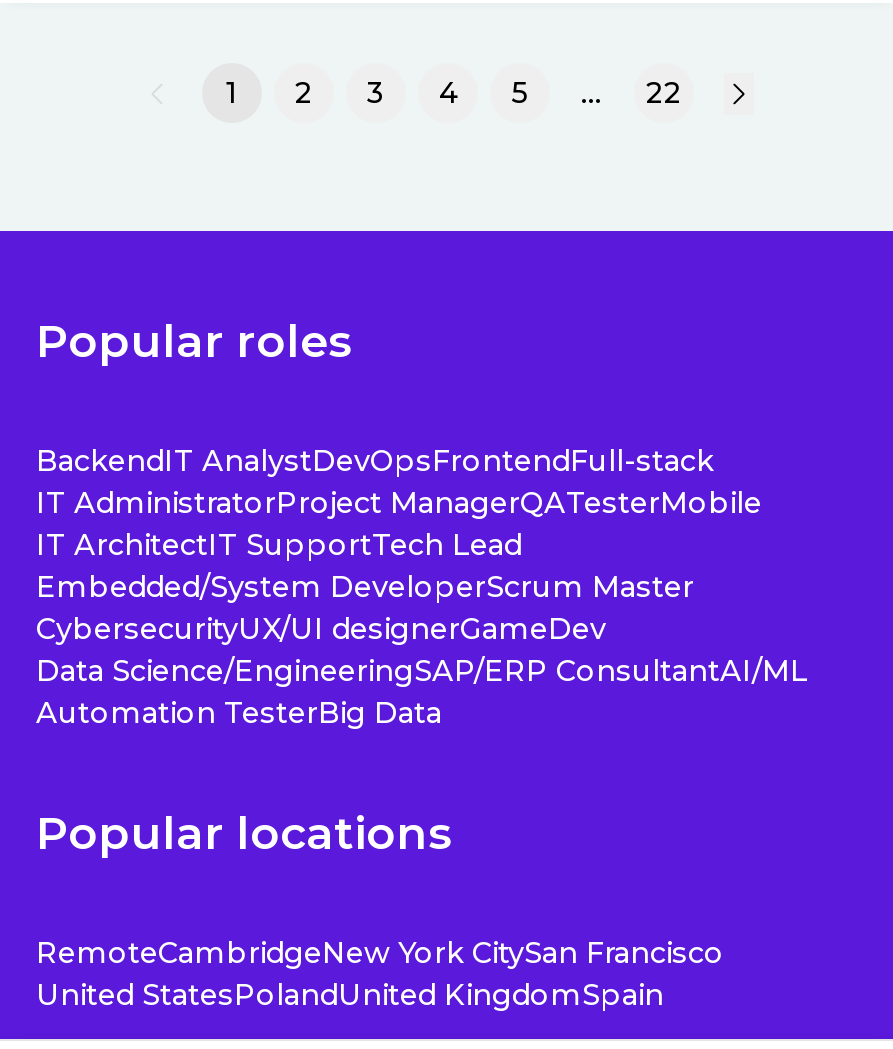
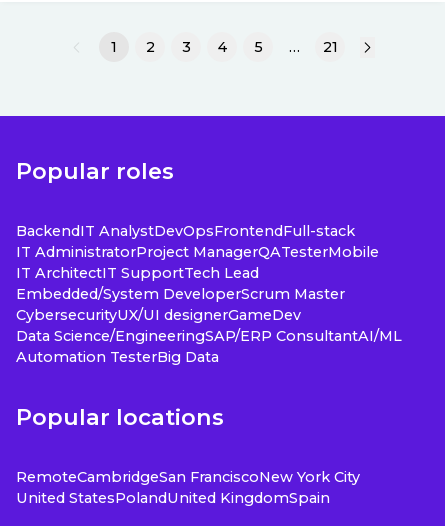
[646,74,682,110] 22 -> [322,37,337,55] 21
[36,935,724,971] RemoteCambridgeNew York CitySan Francisco -> [16,468,360,486] RemoteCambridgeSan FranciscoNew York City

